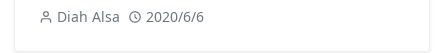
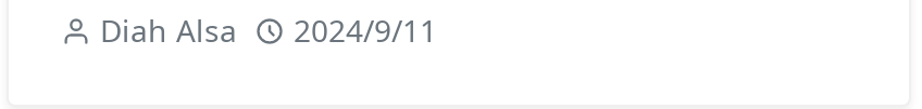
[57,7,204,26] Diah Alsa 2020/6/6 -> [100,10,437,51] Diah Alsa 2024/9/11

